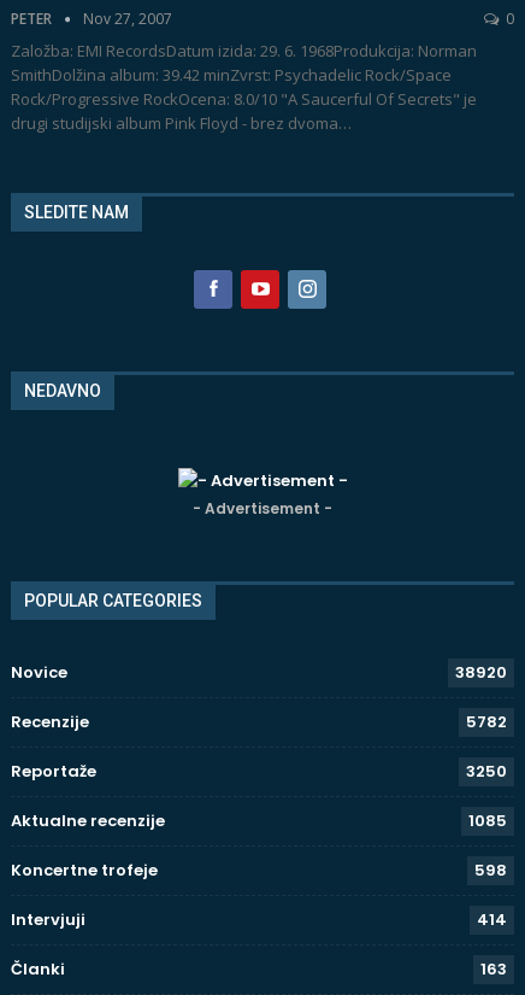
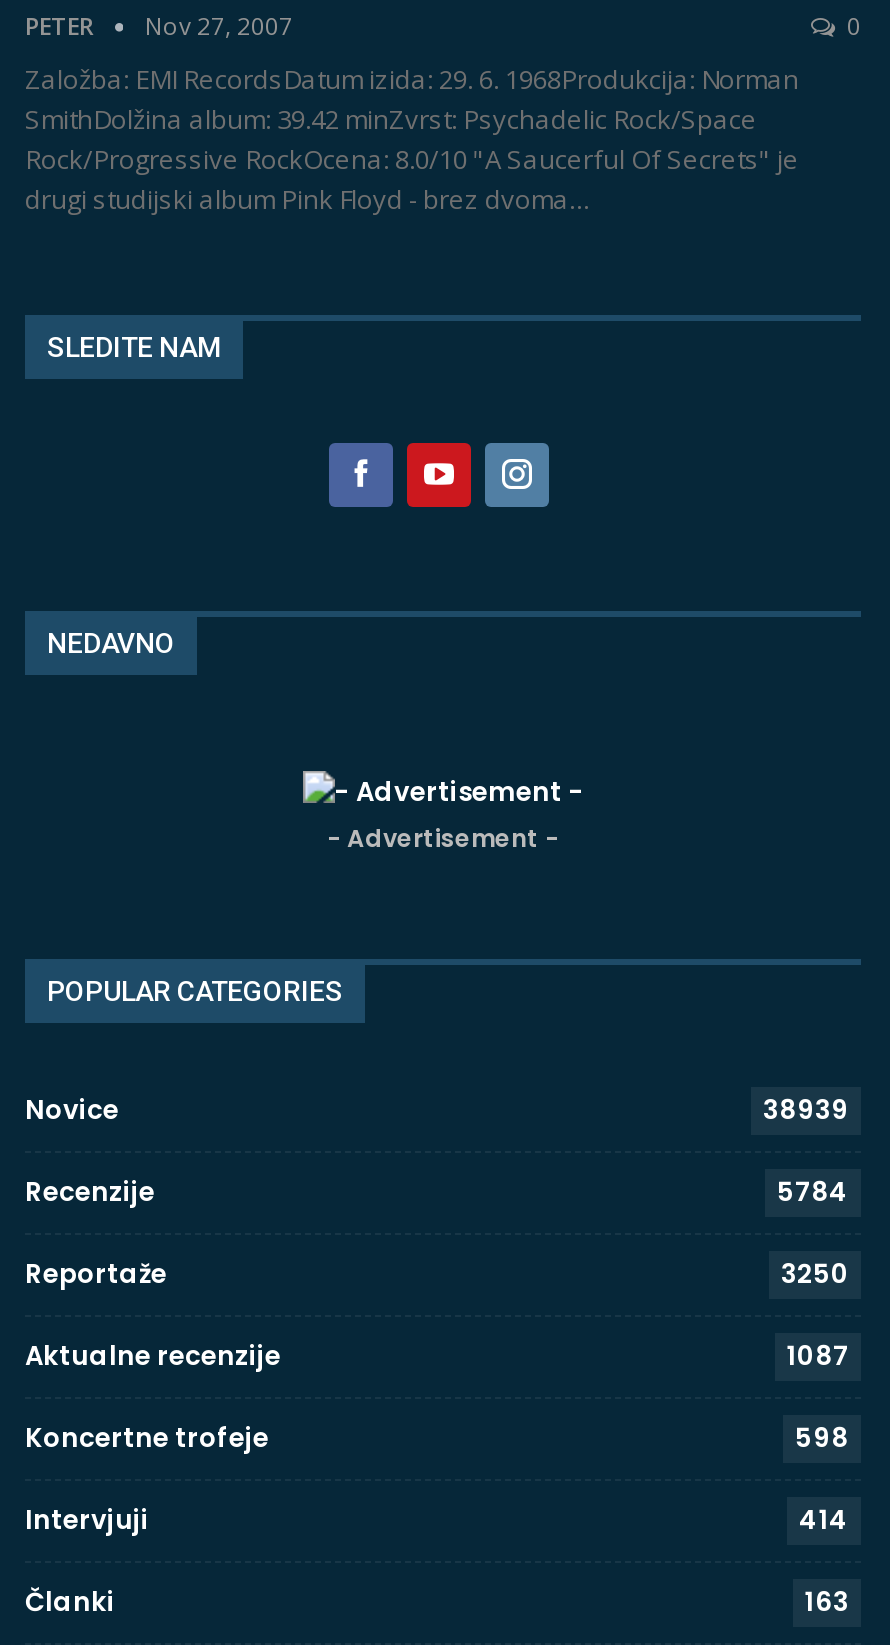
[455,661,507,684] 38920 -> [763,1091,849,1129] 38939
[466,710,507,733] 5782 -> [777,1173,849,1211] 5784
[468,809,507,832] 1085 -> [787,1337,849,1375] 1087

